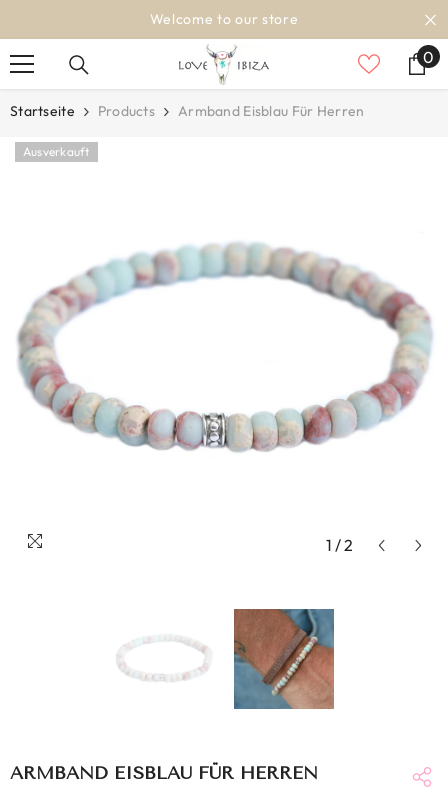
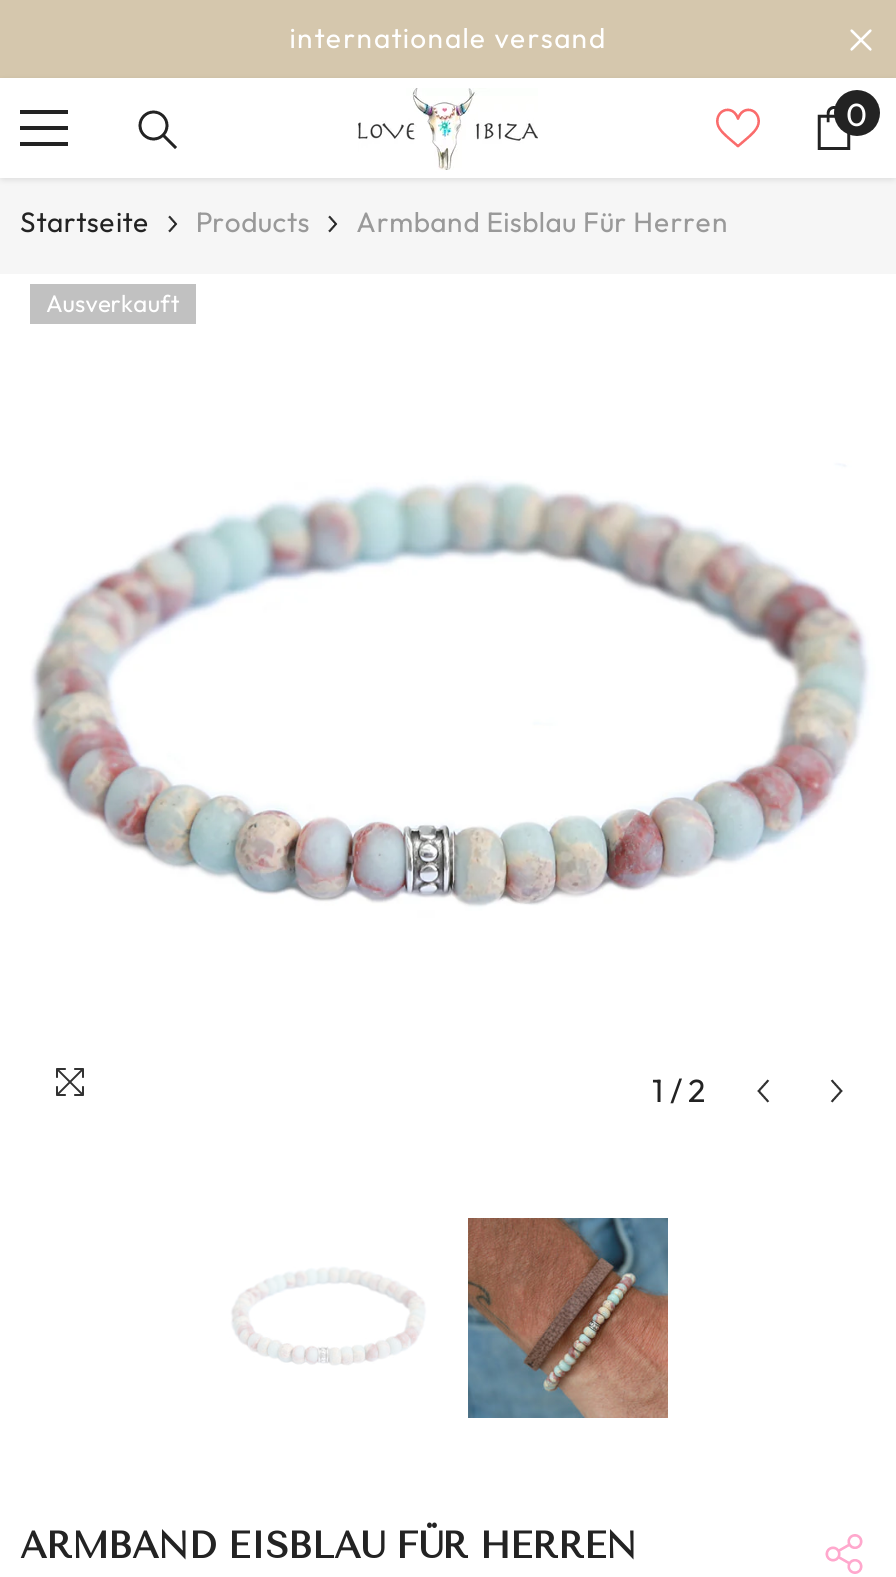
[149,10,298,28] Welcome to our store -> [290,20,606,56] internationale versand

